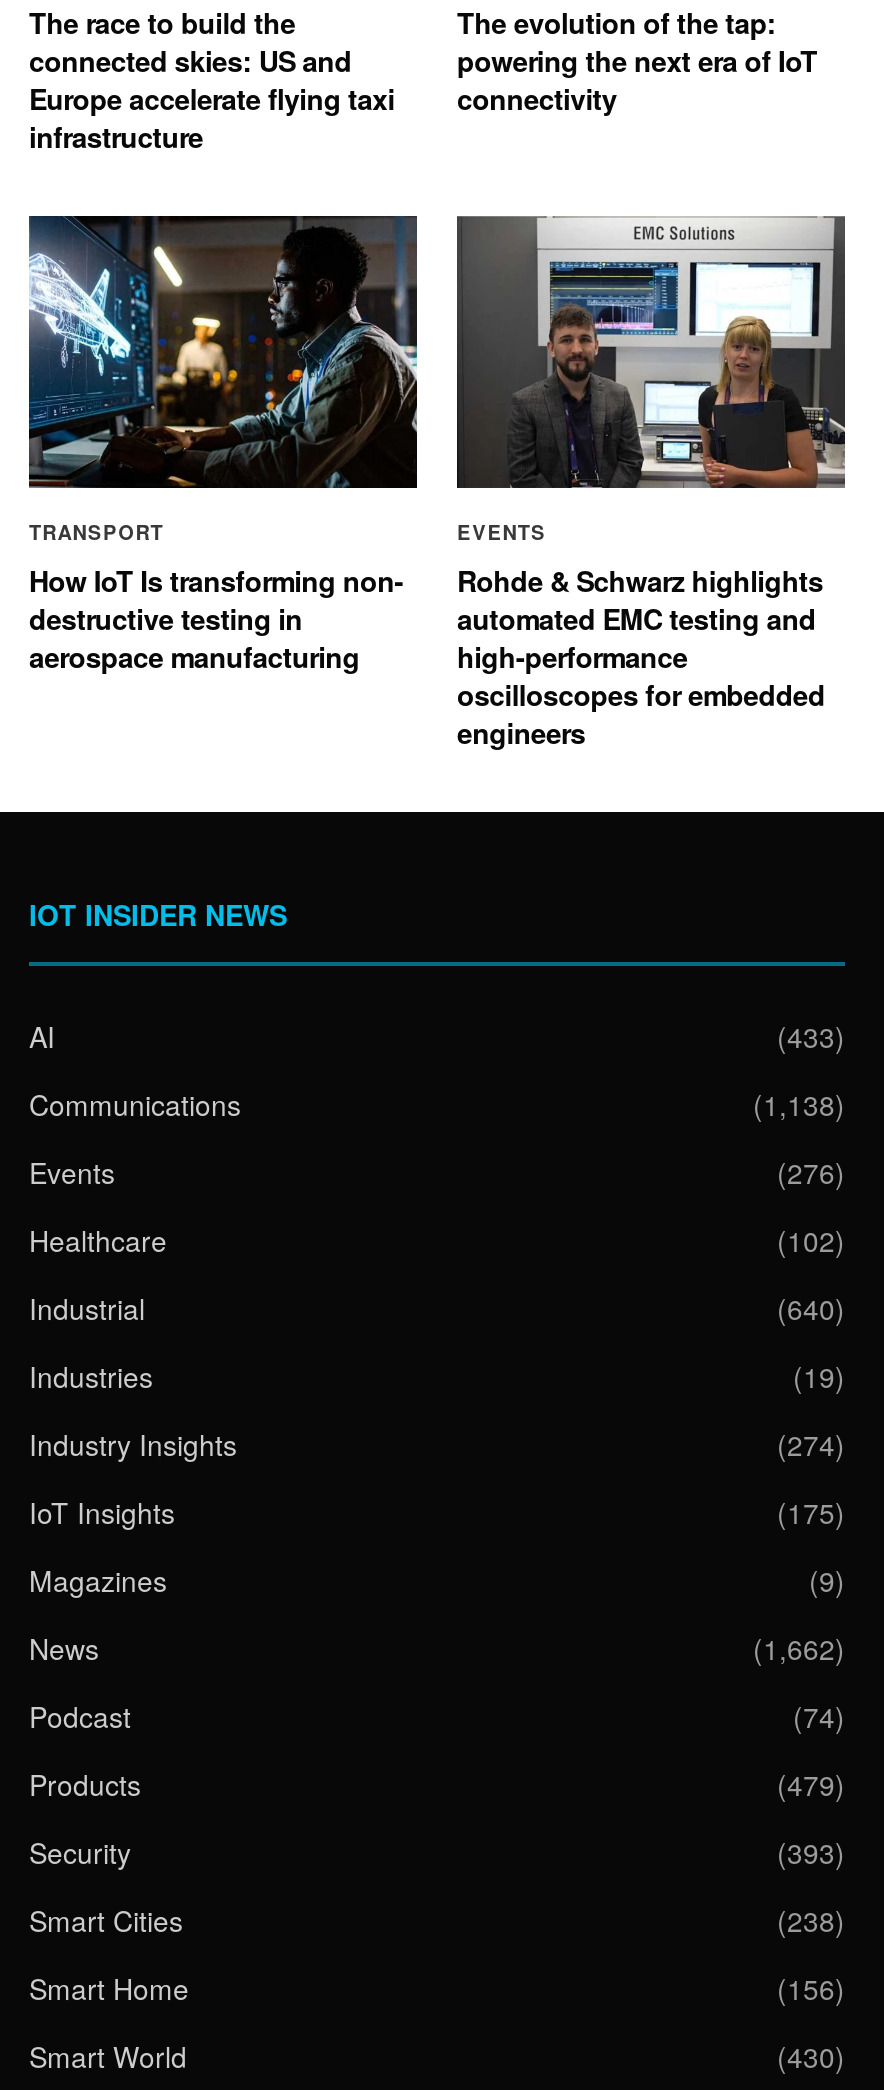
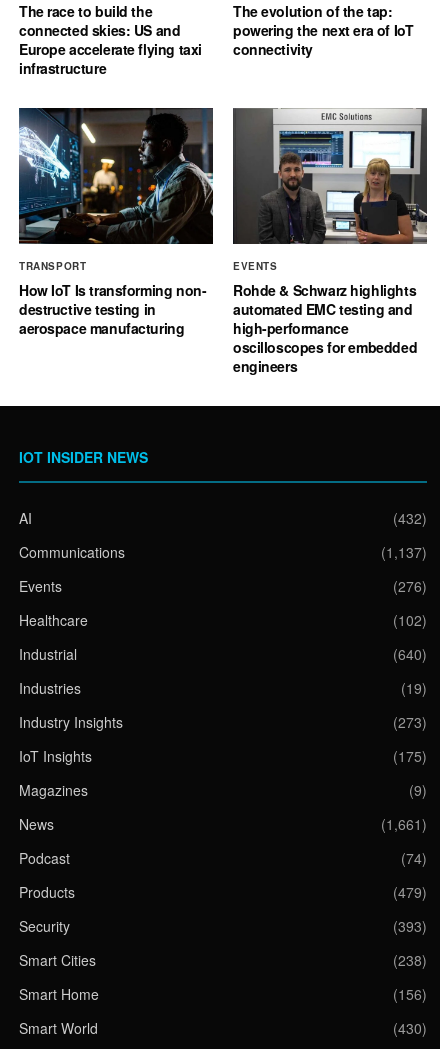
[777,1016,845,1056] (433) -> [393,508,427,528] (432)
[753,1084,845,1124] (1,138) -> [381,542,427,562] (1,137)
[777,1424,845,1464] (274) -> [393,712,427,732] (273)
[753,1628,845,1668] (1,662) -> [381,814,427,834] (1,661)

